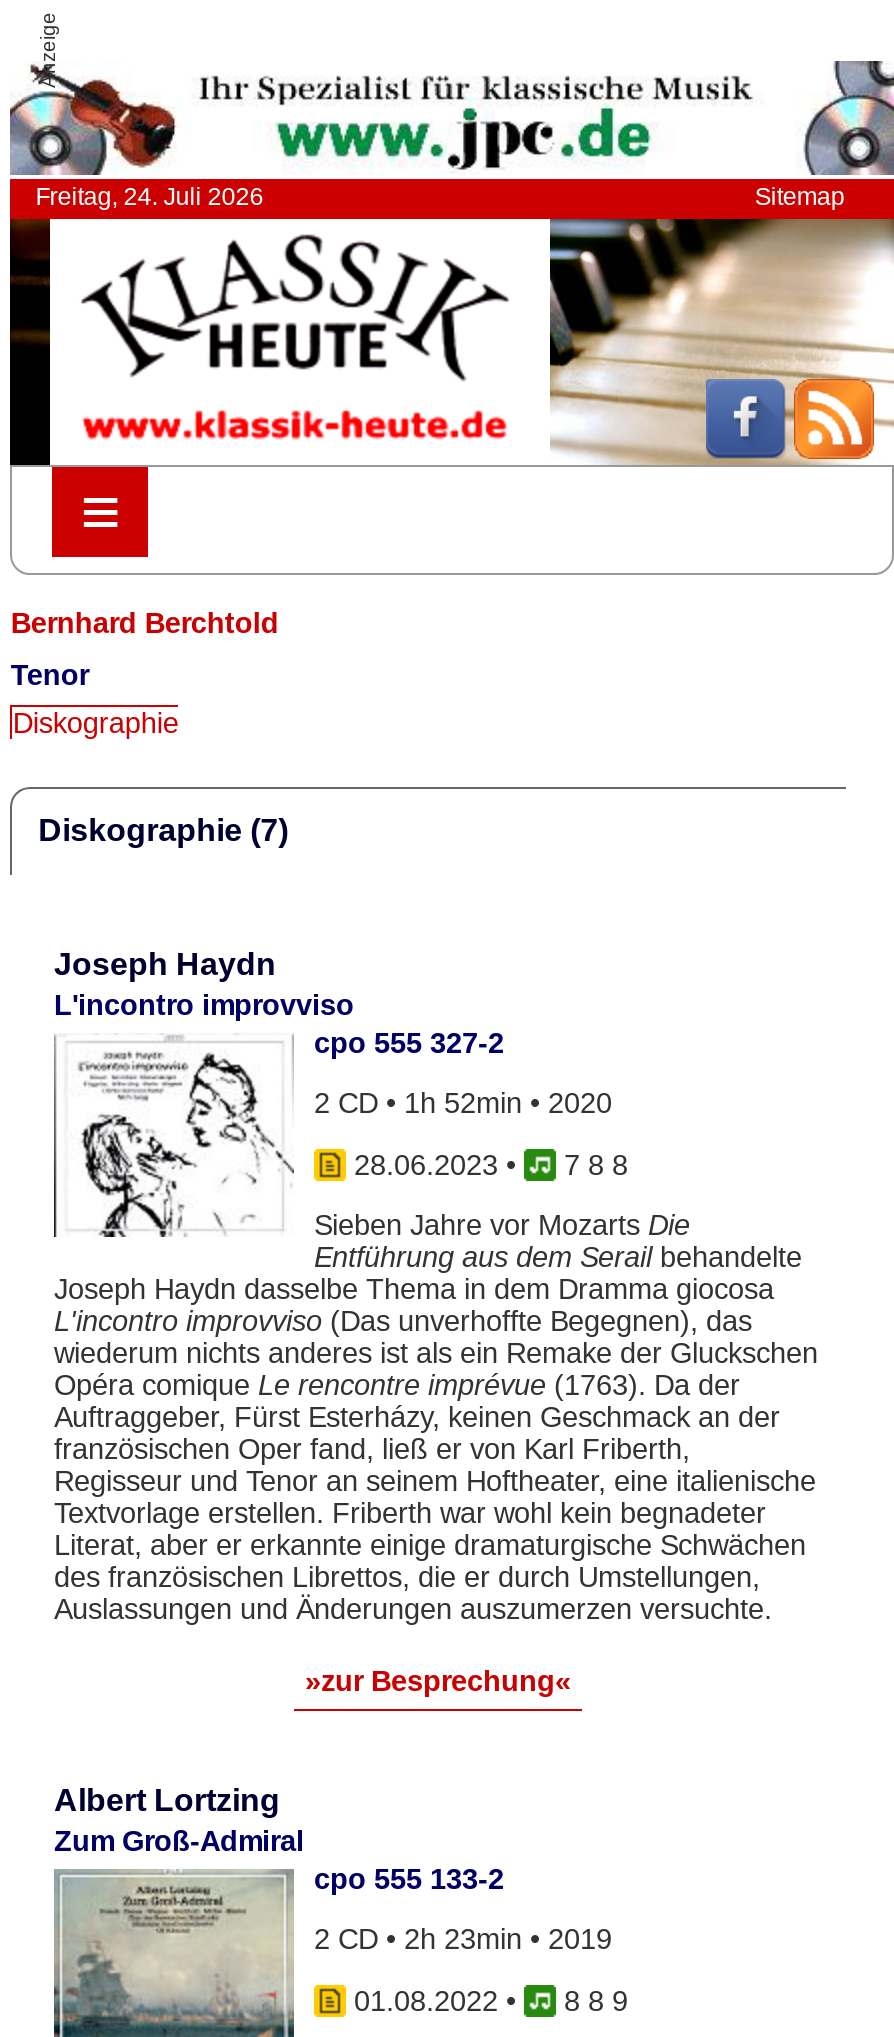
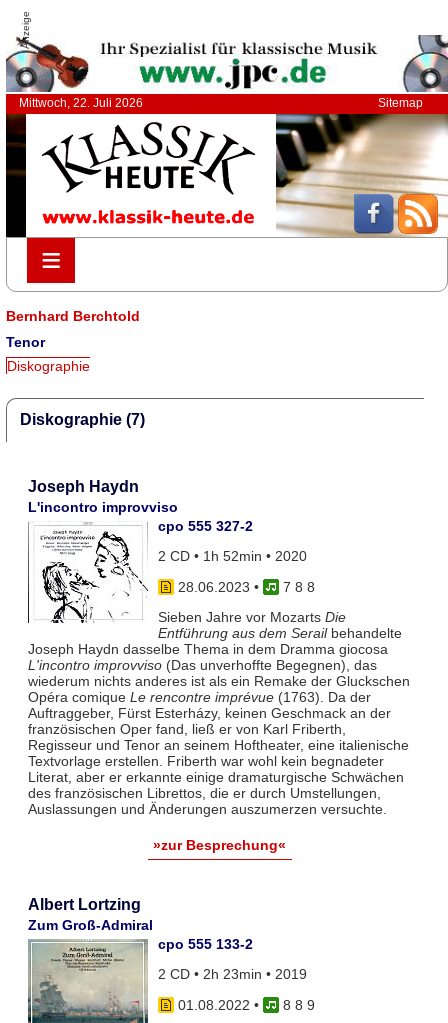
[35,183,263,211] Freitag, 24. Juli 2026 -> [19,96,143,110] Mittwoch, 22. Juli 2026

